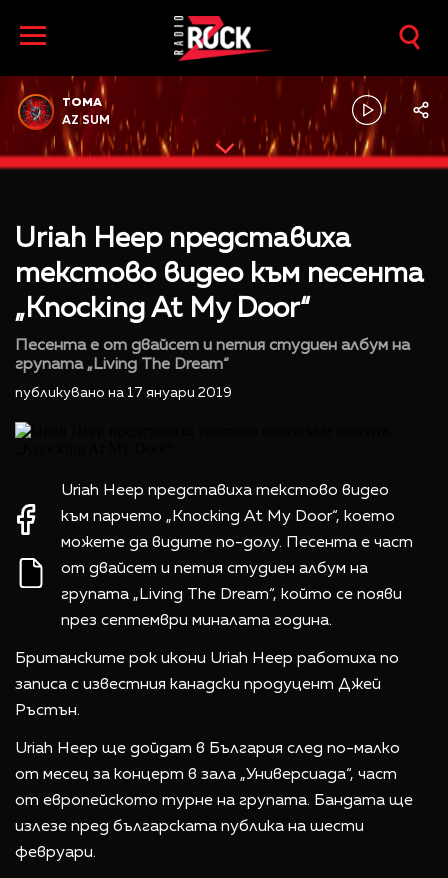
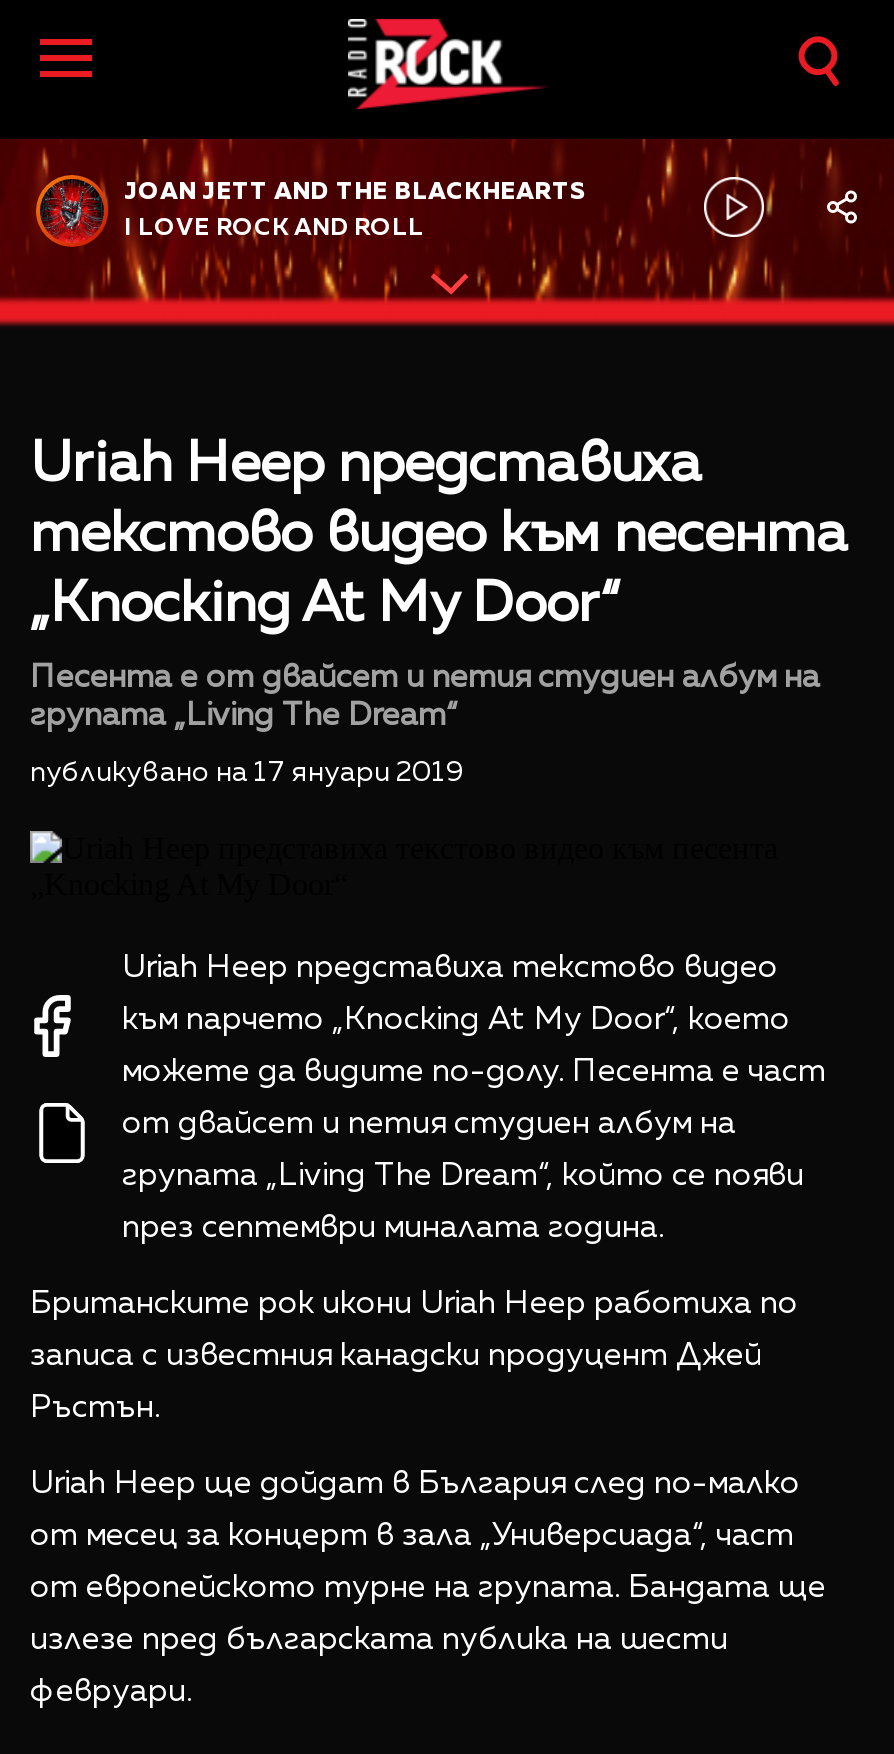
[62,97,102,109] TOMA -> [124,181,586,205] JOAN JETT AND THE BLACKHEARTS
[62,115,110,127] AZ SUM -> [124,217,424,241] I LOVE ROCK AND ROLL

